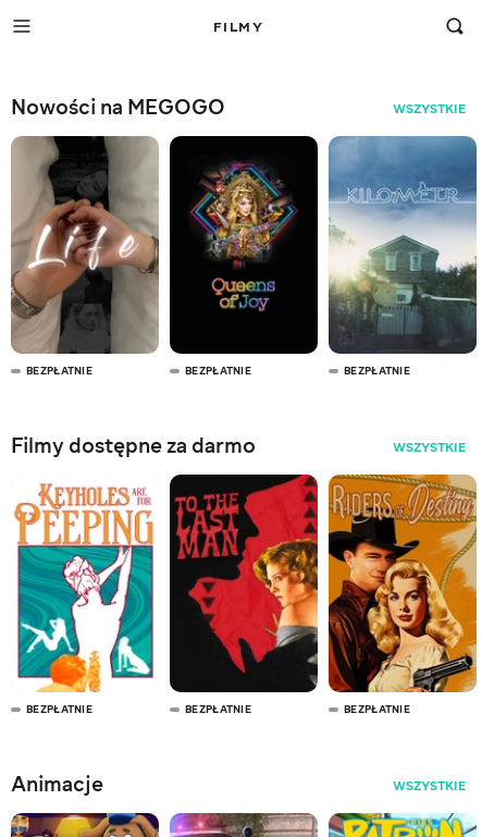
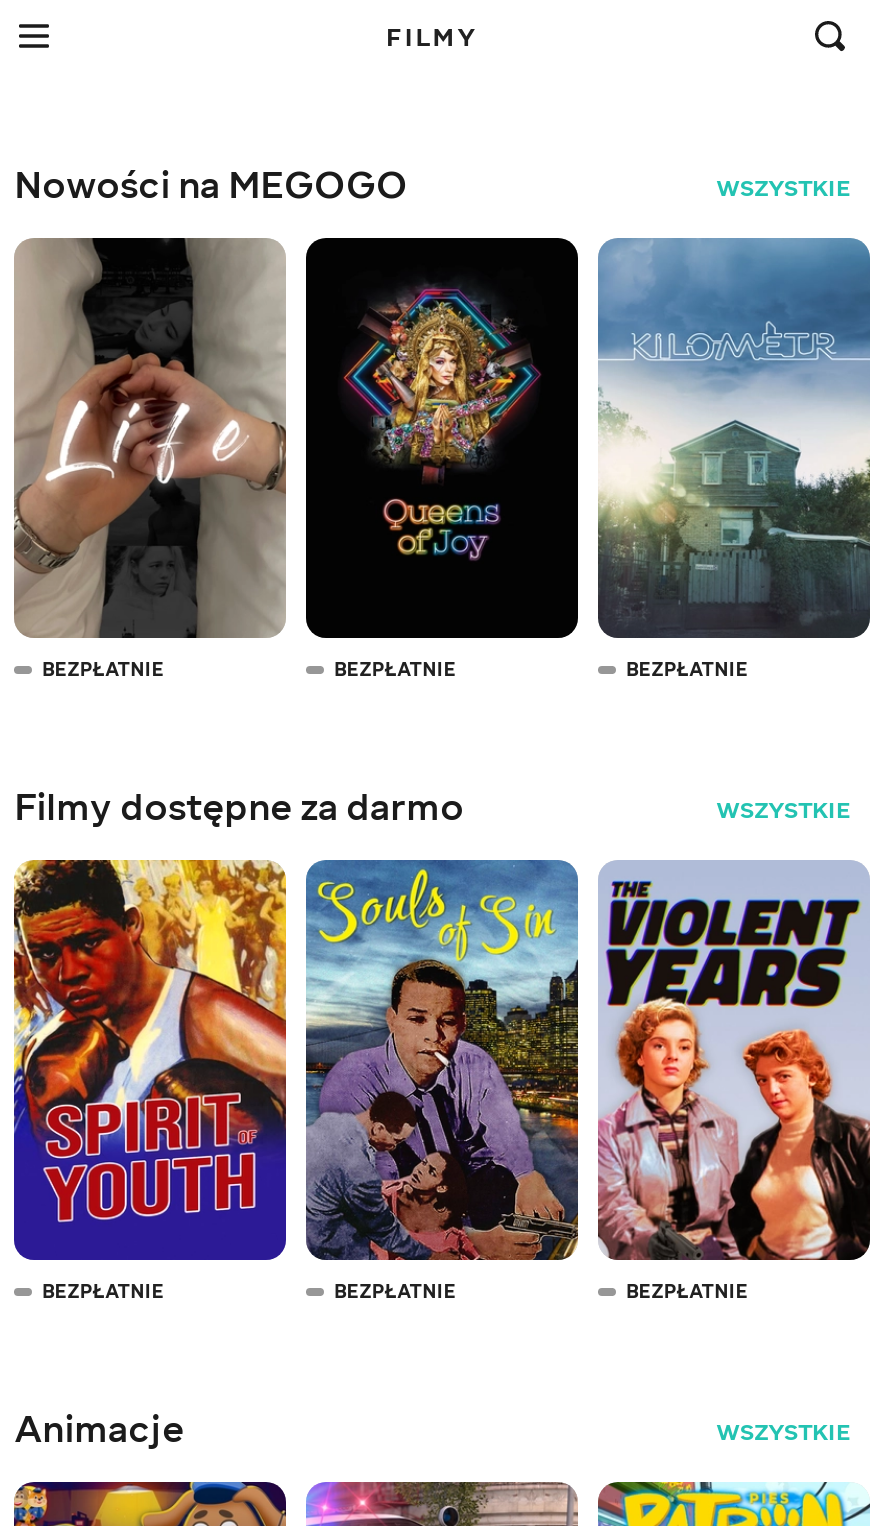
[11,475,159,693] [image] -> [12,858,288,1262] [image]
[169,473,319,693] [image] -> [304,858,580,1262] [image]
[327,473,478,693] [image] -> [596,860,872,1262] [image]

